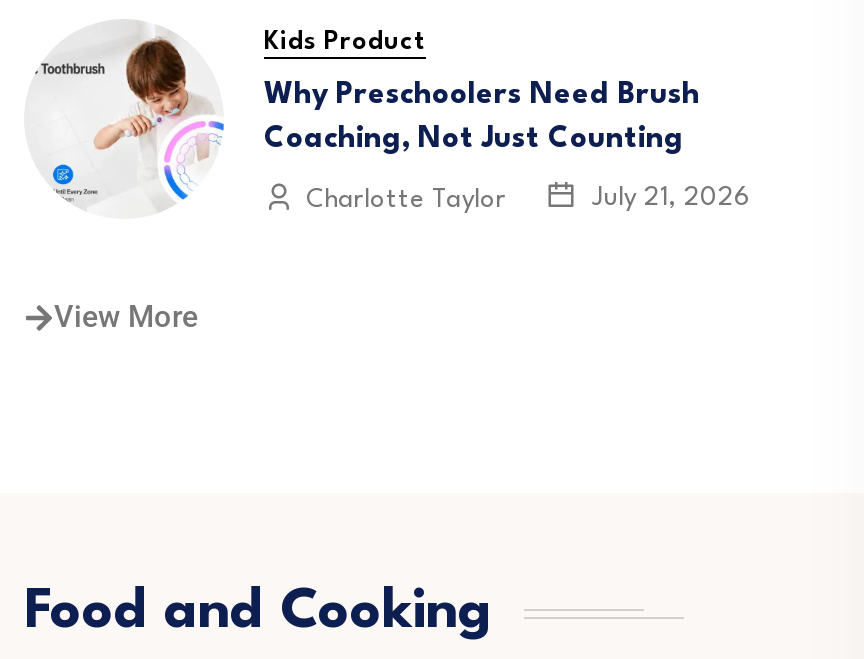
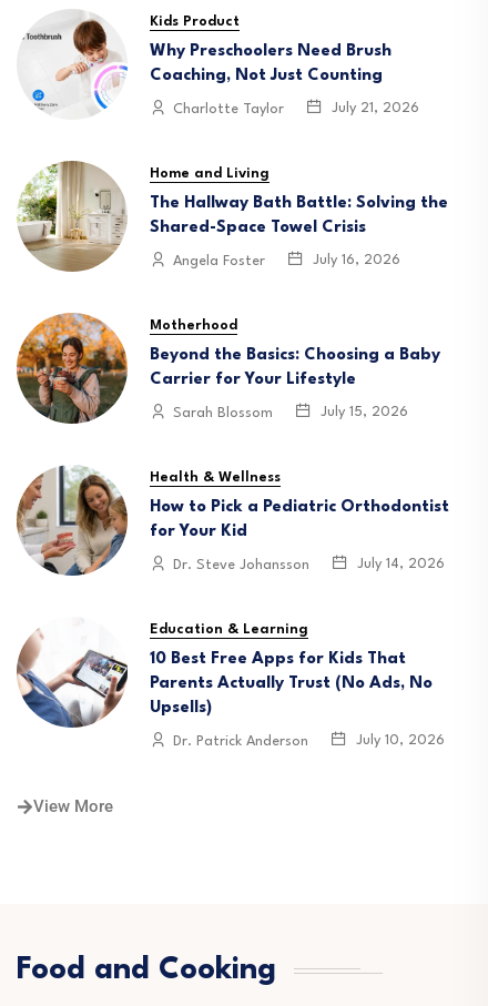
none -> [16,160,448,273] [image] | Home and Living | The Hallway Bath Battle: Solving the | Shared-Space Towel Crisis | Angela Foster | July 16, 2026
none -> [16,312,440,425] [image] | Motherhood | Beyond the Basics: Choosing a Baby | Carrier for Your Lifestyle | Sarah Blossom | July 15, 2026
none -> [16,465,449,577] [image] | Health & Wellness | How to Pick a Pediatric Orthodontist | for Your Kid | Dr. Steve Johansson | July 14, 2026
none -> [16,622,445,749] [image] | Education & Learning | 10 Best Free Apps for Kids That | Parents Actually Trust (No Ads, No | Upsells) | Dr. Patrick Anderson | July 10, 2026

